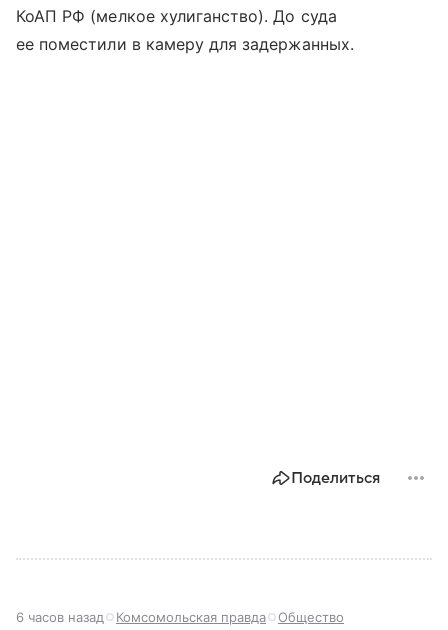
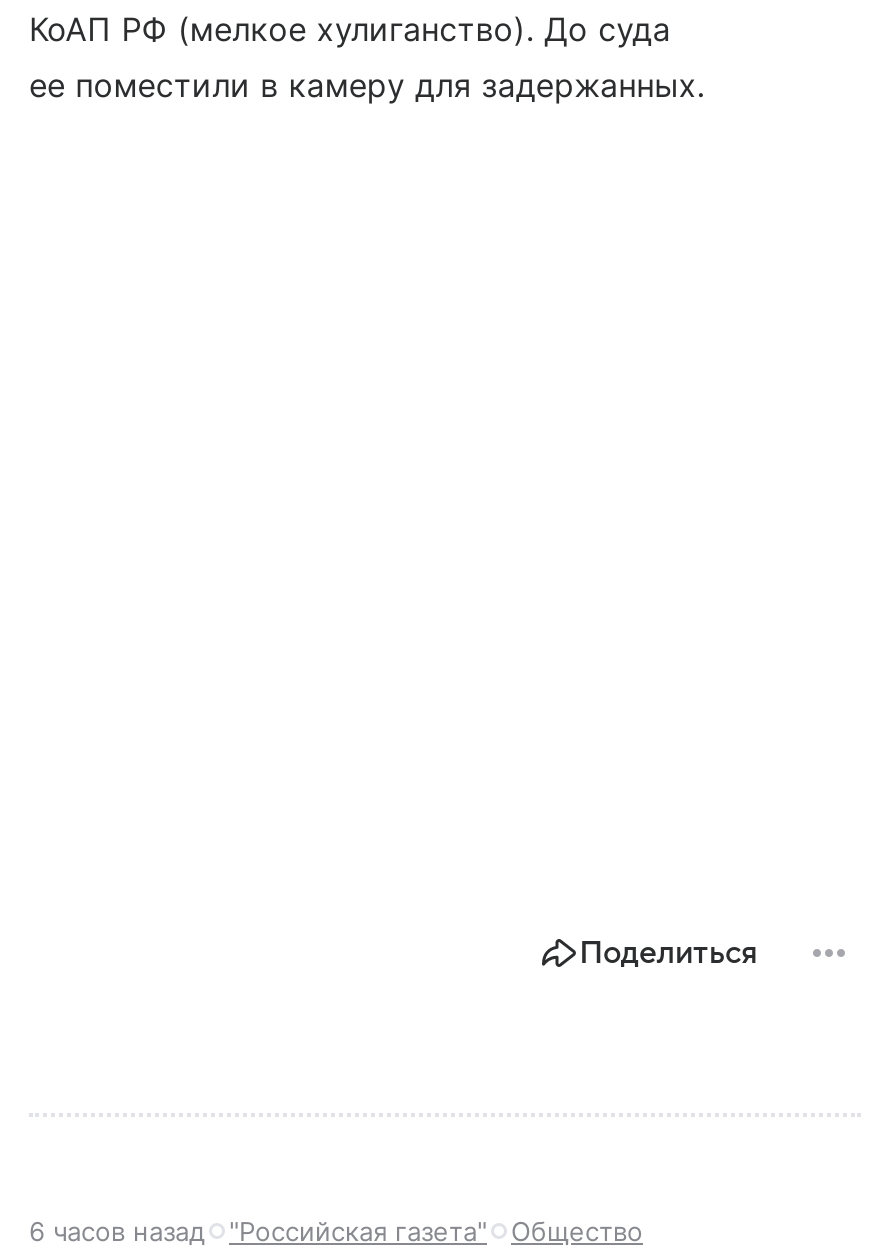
[116,609,266,625] Комсомольская правда -> [229,1215,487,1247] "Российская газета"

